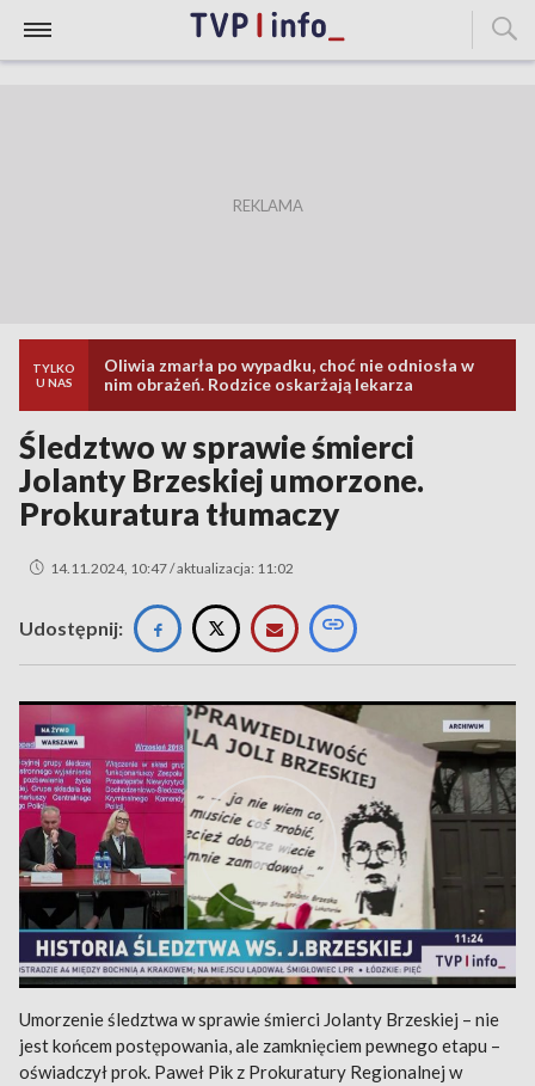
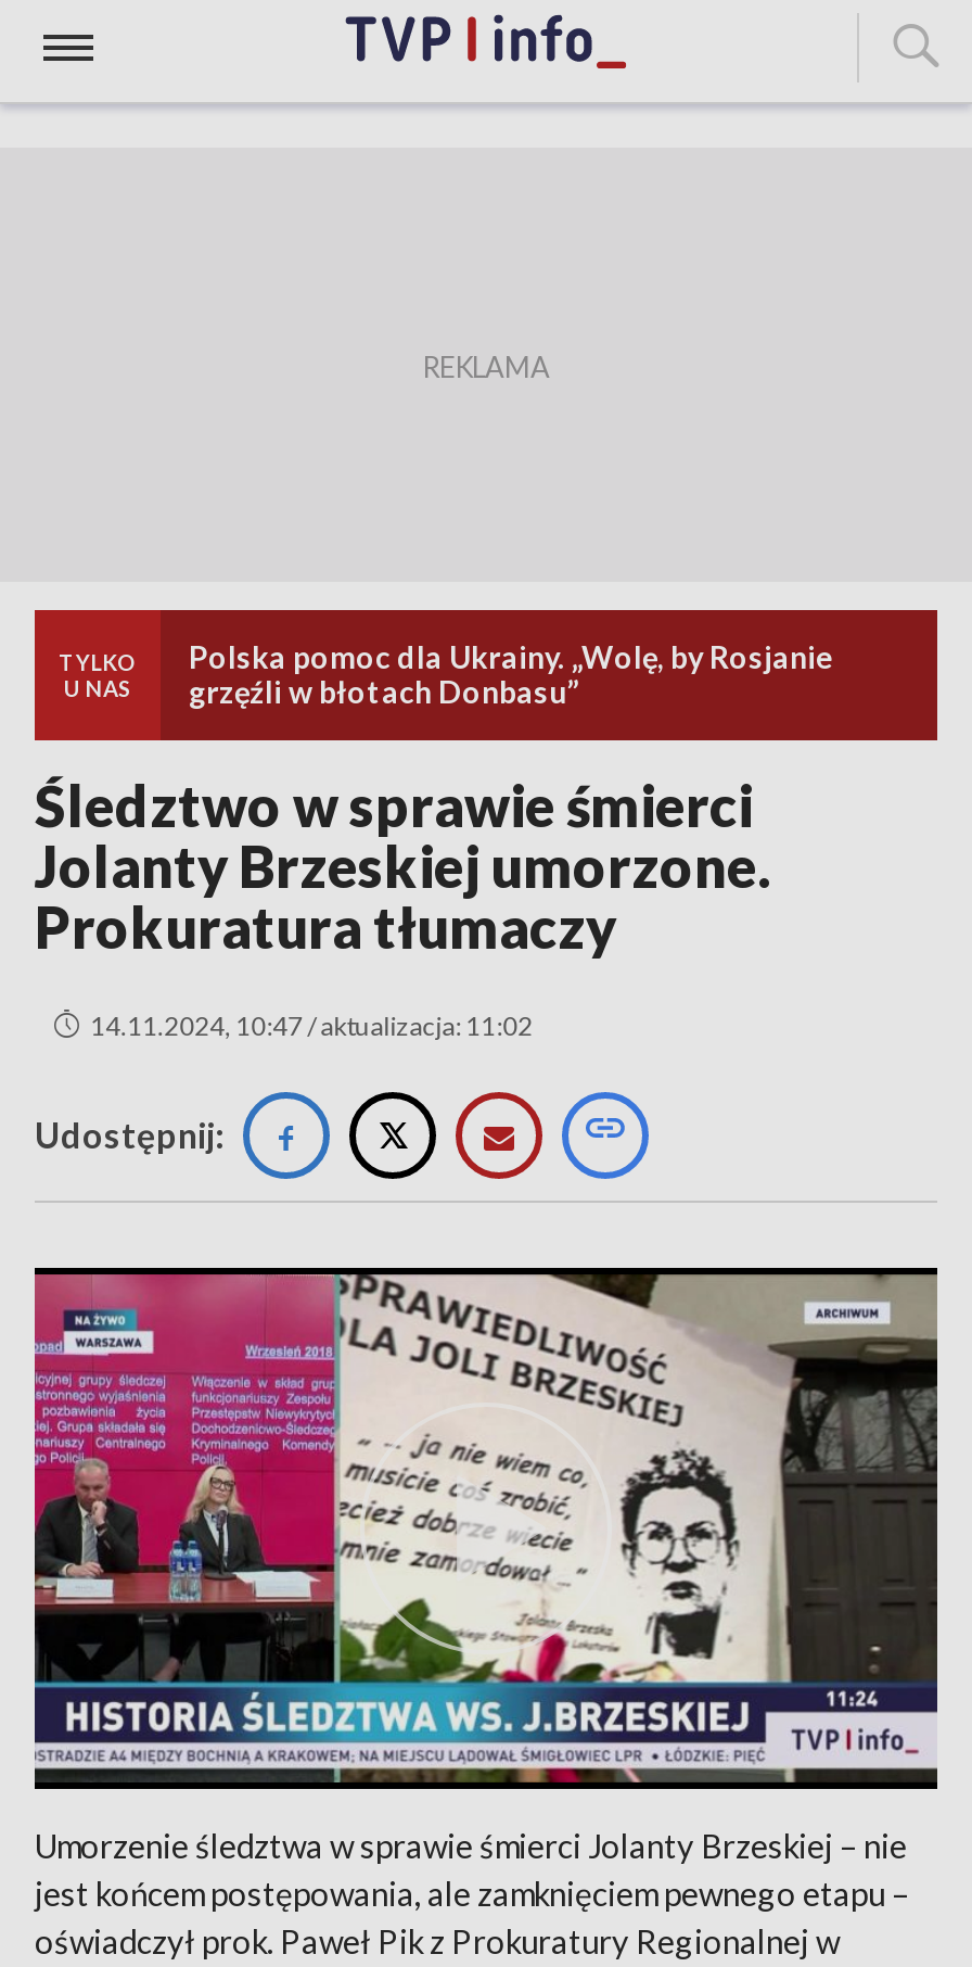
[104,355,474,394] Oliwia zmarła po wypadku, choć nie odniosła w | nim obrażeń. Rodzice oskarżają lekarza -> [189,638,833,710] Polska pomoc dla Ukrainy. „Wolę, by Rosjanie | grzęźli w błotach Donbasu”

